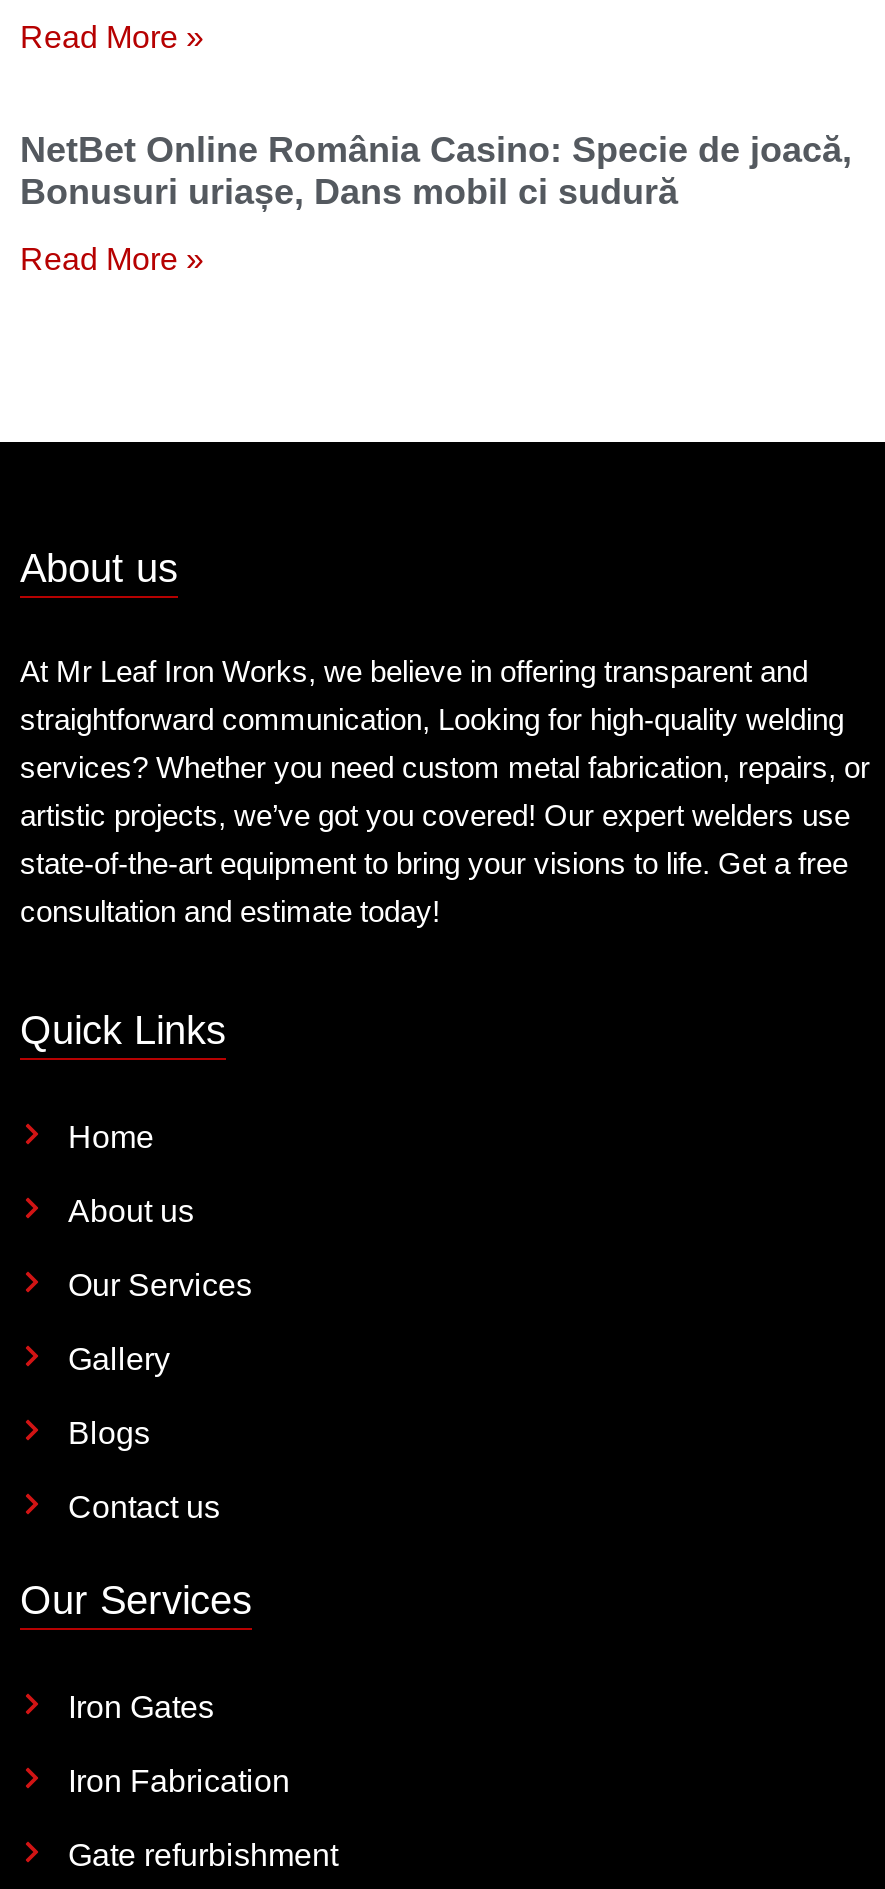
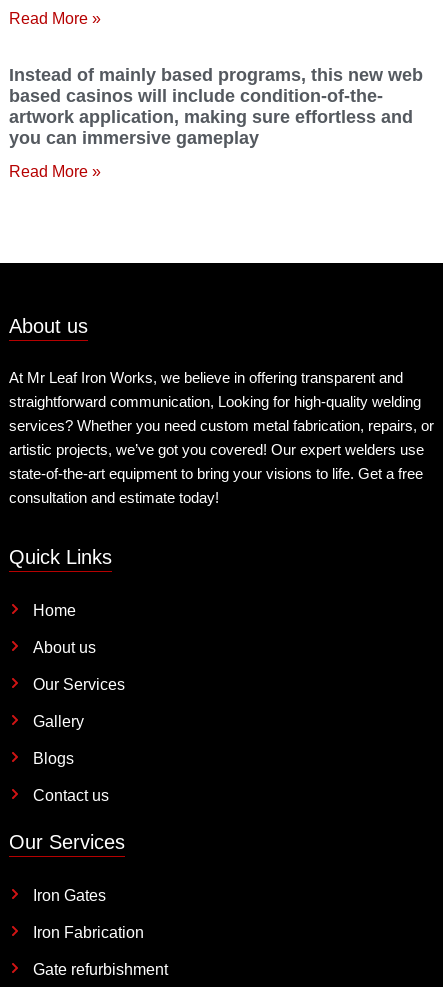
[20,129,852,211] NetBet Online România Casino: Specie de joacă, | Bonusuri uriașe, Dans mobil ci sudură -> [9,65,423,148] Instead of mainly based programs, this new web | based casinos will include condition-of-the- | artwork application, making sure effortless and | you can immersive gameplay

